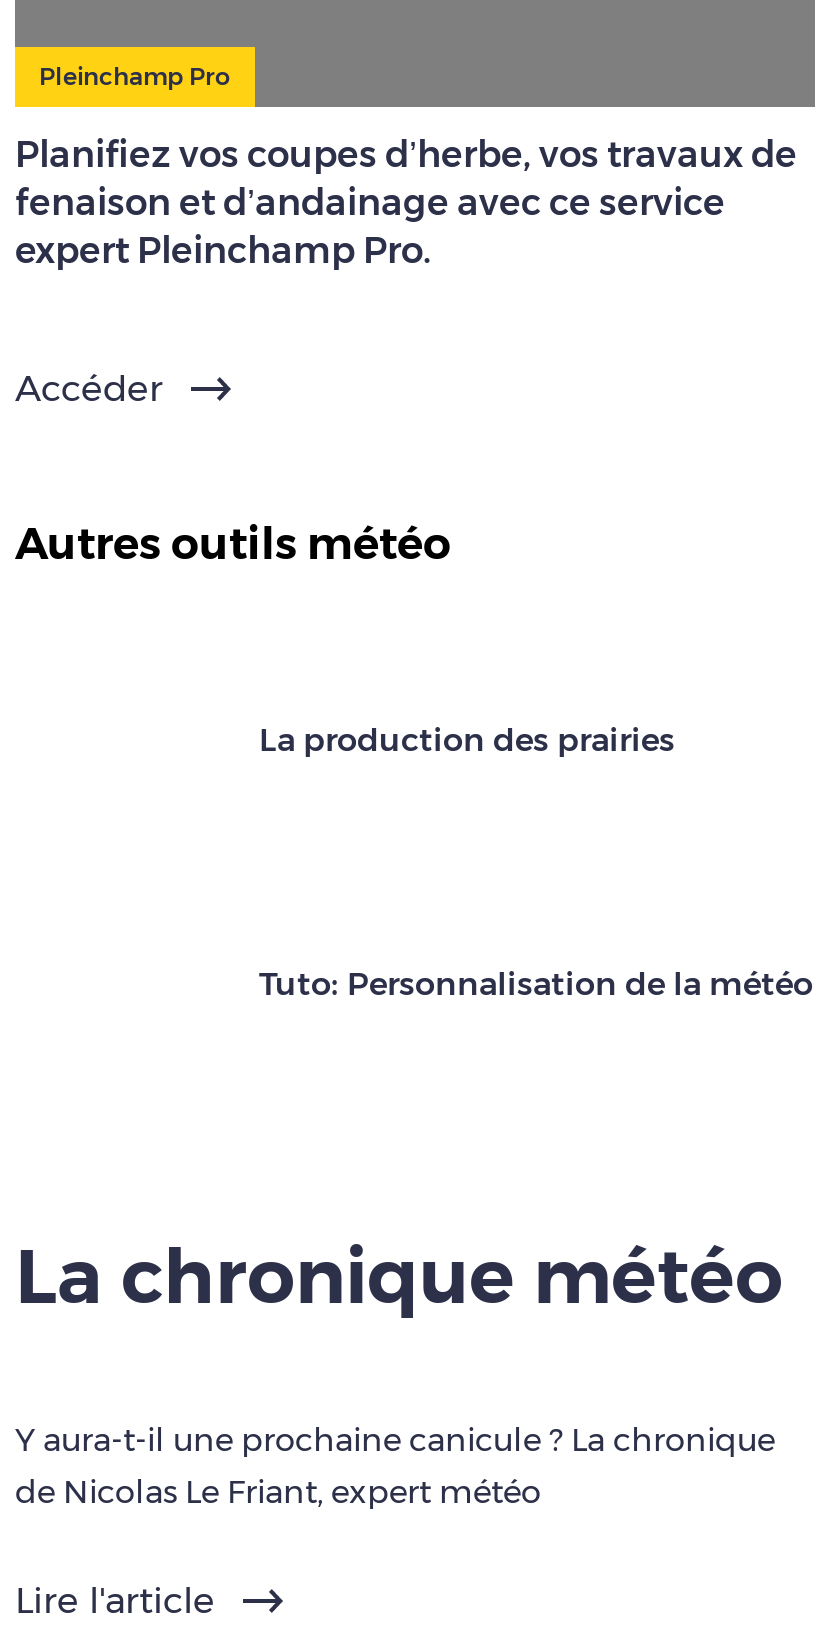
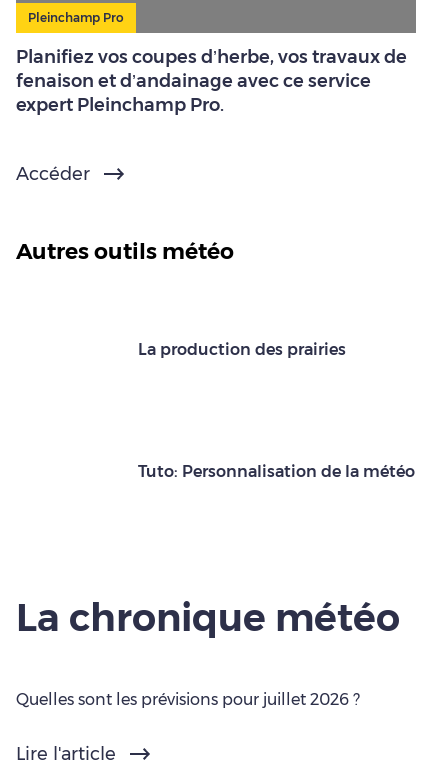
[15,1421,775,1511] Y aura-t-il une prochaine canicule ? La chronique | de Nicolas Le Friant, expert météo -> [16,690,360,709] Quelles sont les prévisions pour juillet 2026 ?

